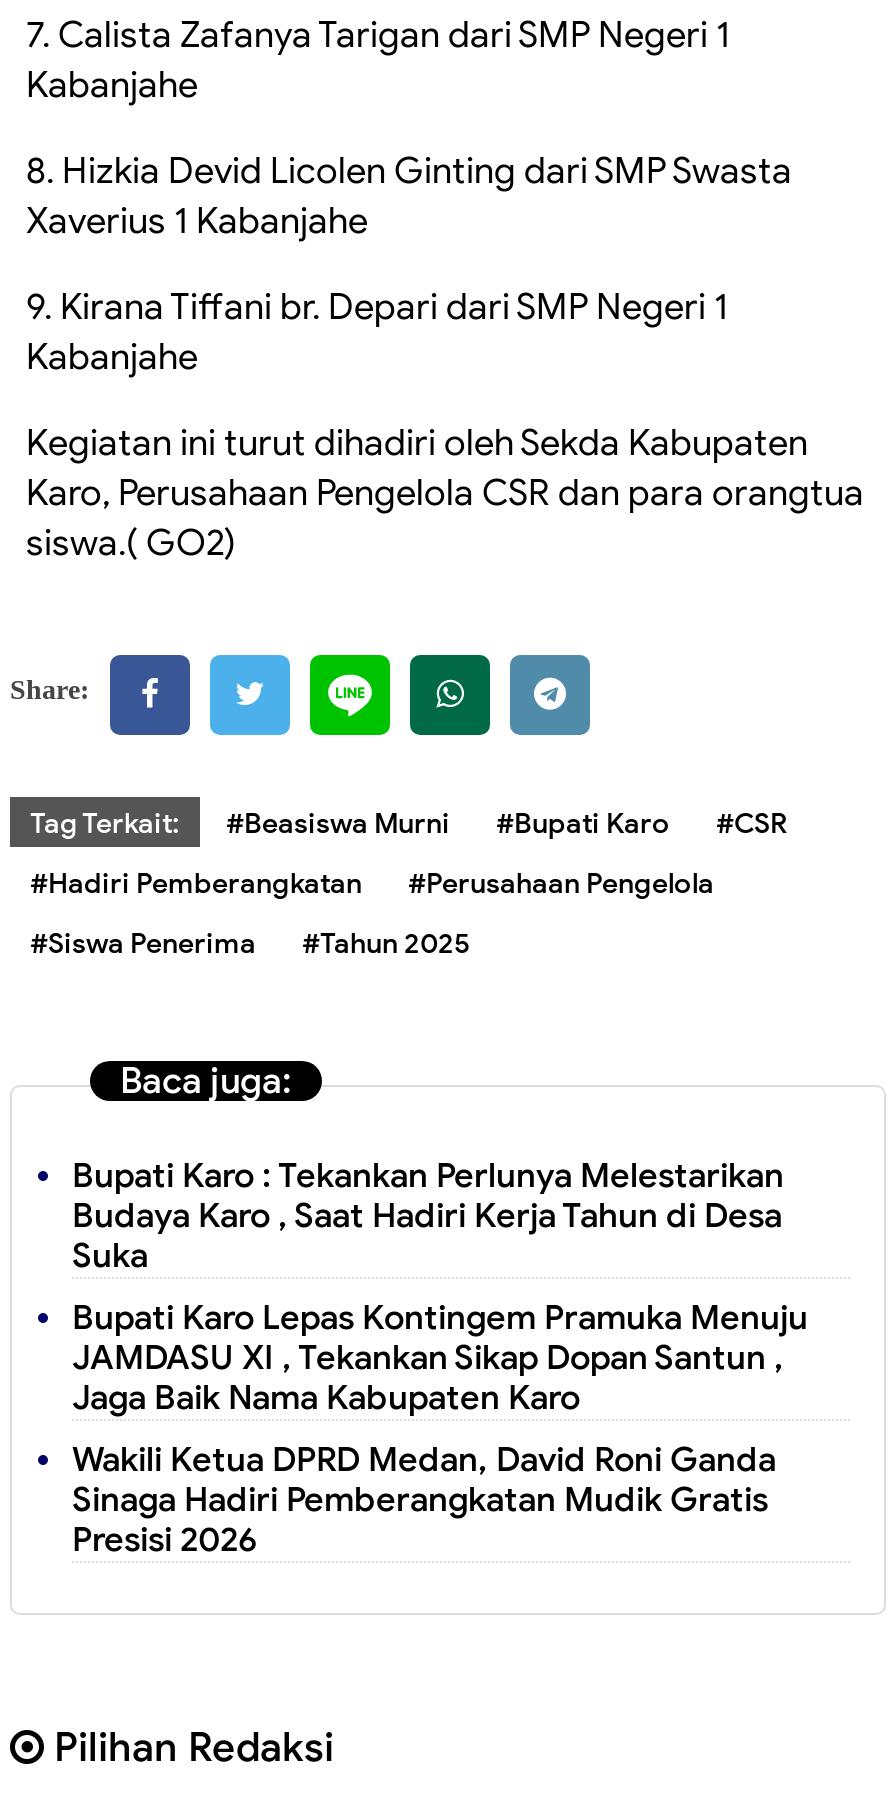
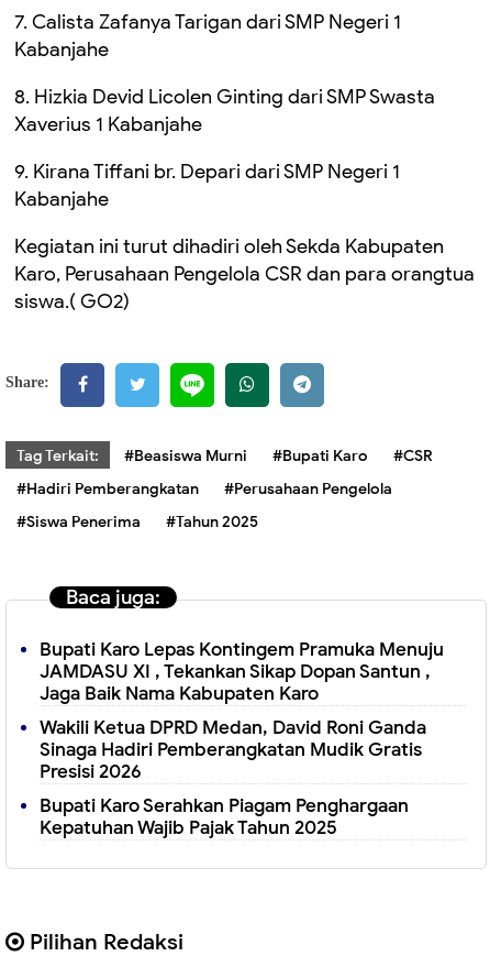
[72,1154,784,1276] Bupati Karo : Tekankan Perlunya Melestarikan | Budaya Karo , Saat Hadiri Kerja Tahun di Desa | Suka -> none
moved [72,1296,808,1560] -> [40,638,444,783]: Bupati Karo Lepas Kontingem Pramuka Menuju | JAMDASU XI , Tekankan Sikap Dopan Santun , | Jaga Baik Nama Kabupaten Karo | Wakili Ketua DPRD Medan, David Roni Ganda | Sinaga Hadiri Pemberangkatan Mudik Gratis | Presisi 2026
none -> [40,794,409,839] Bupati Karo Serahkan Piagam Penghargaan | Kepatuhan Wajib Pajak Tahun 2025

